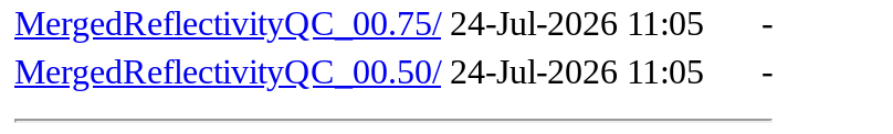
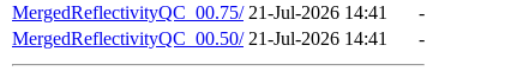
[14,5,704,43] MergedReflectivityQC_00.75/ 24-Jul-2026 11:05 -> [12,3,387,23] MergedReflectivityQC_00.75/ 21-Jul-2026 14:41
[14,54,704,91] MergedReflectivityQC_00.50/ 24-Jul-2026 11:05 -> [12,29,387,49] MergedReflectivityQC_00.50/ 21-Jul-2026 14:41

